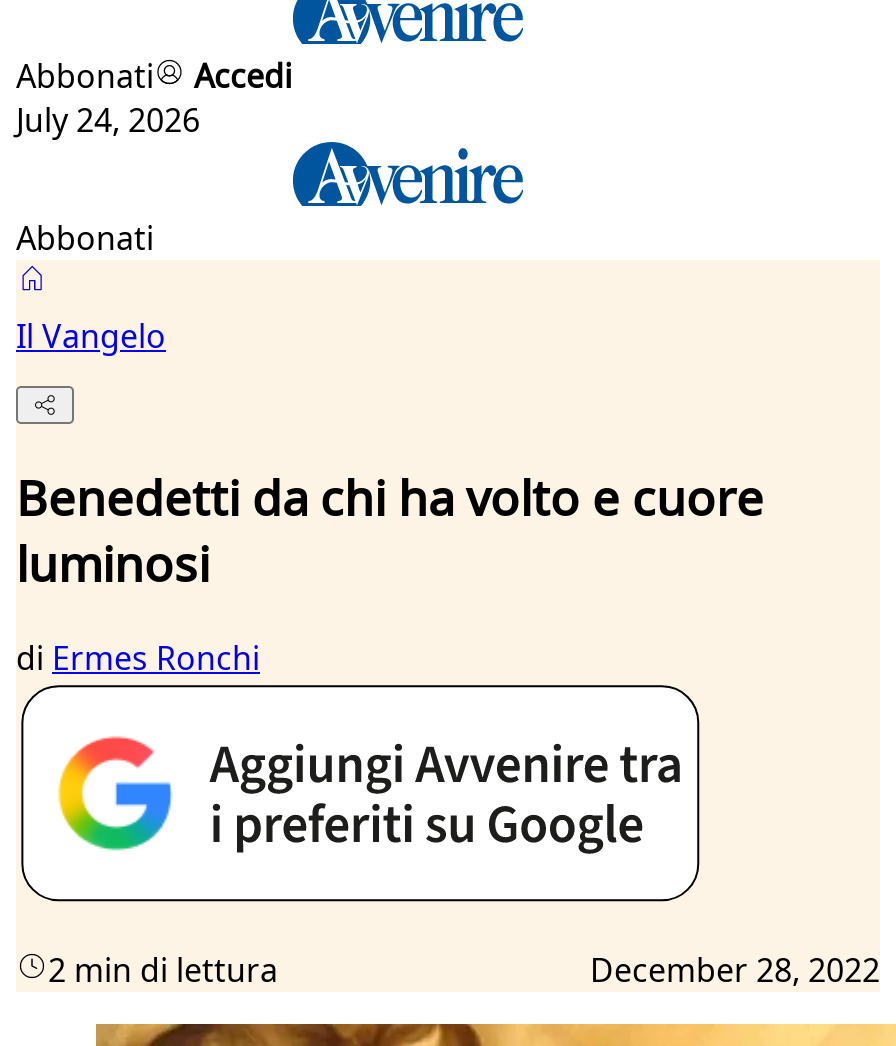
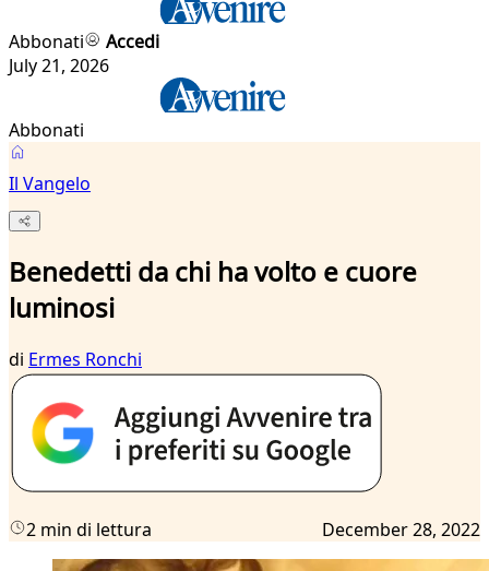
[16,98,200,142] July 24, 2026 -> [9,53,109,78] July 21, 2026

